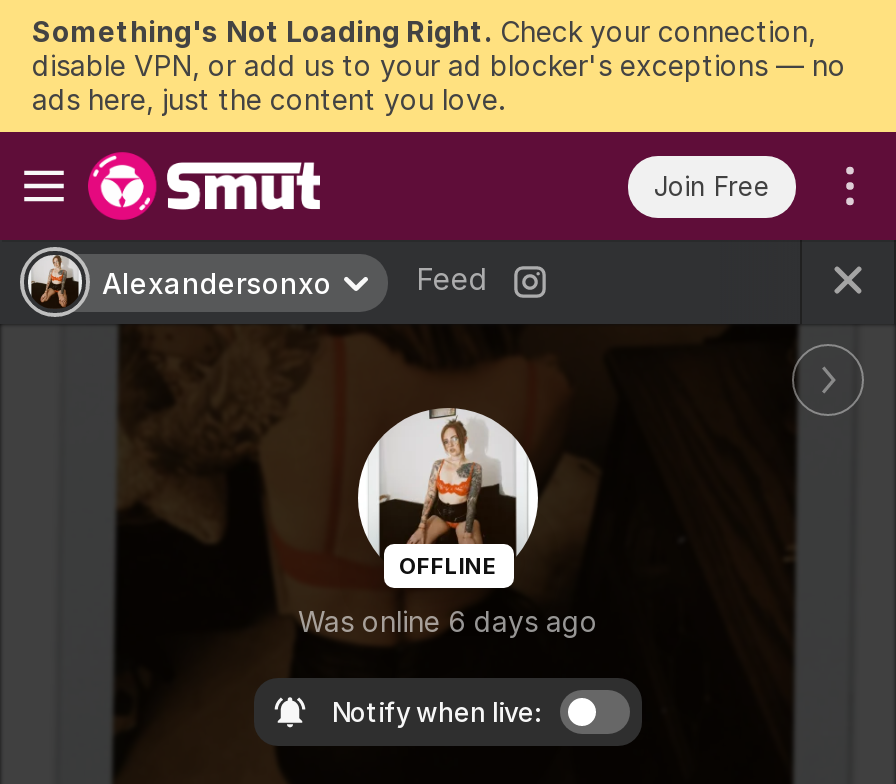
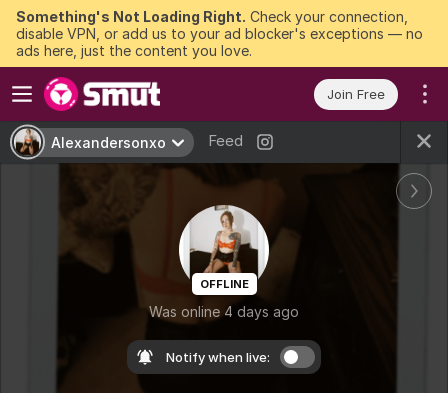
[298,603,598,637] Was online 6 days ago -> [149,302,299,319] Was online 4 days ago

